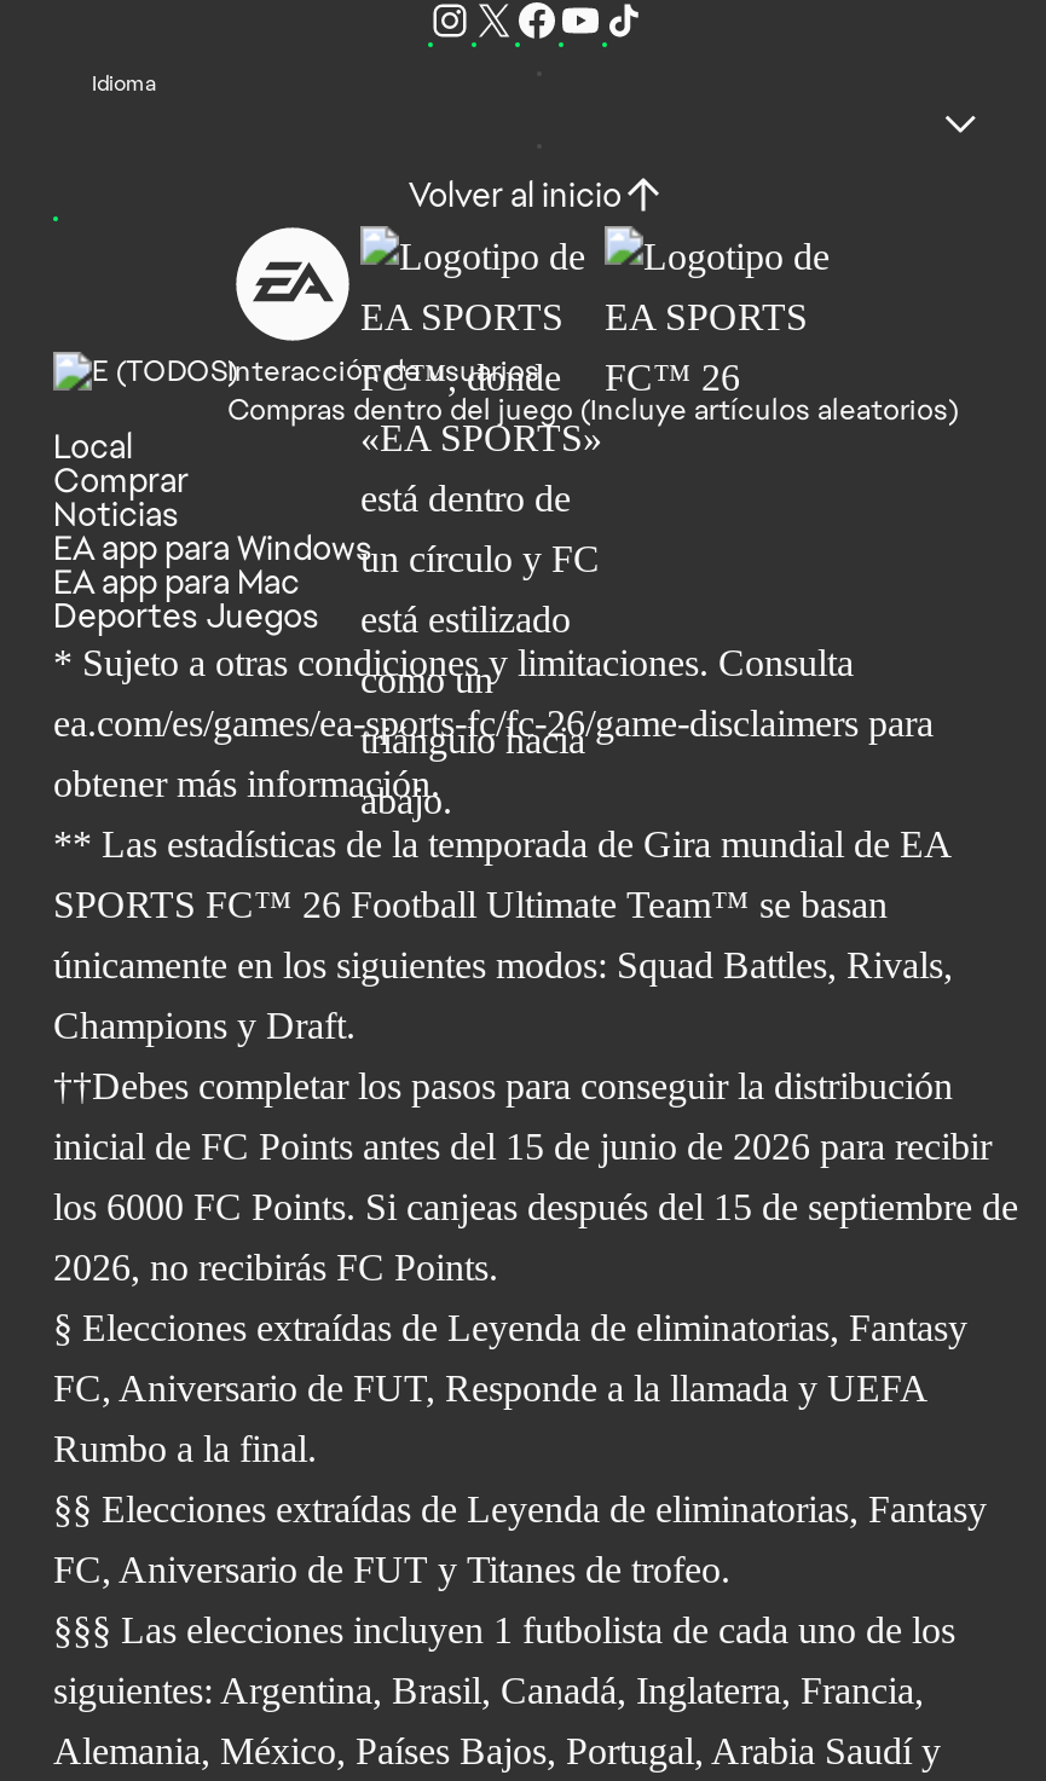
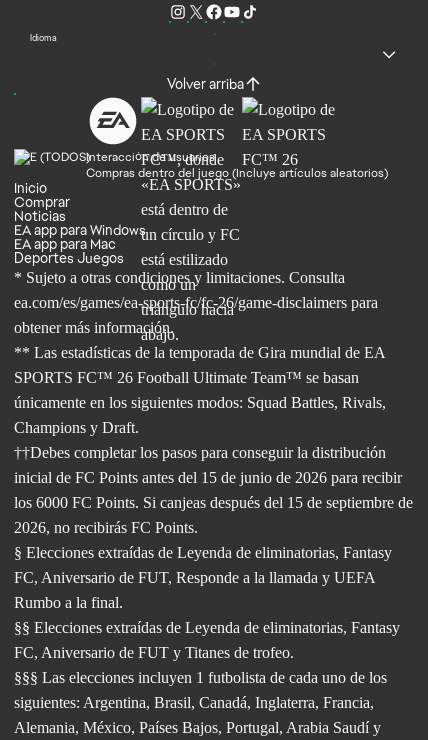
[409,172,622,216] Volver al inicio -> [166,75,243,93] Volver arriba
[53,424,133,467] Local -> [14,179,47,197] Inicio

